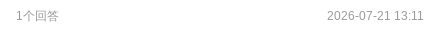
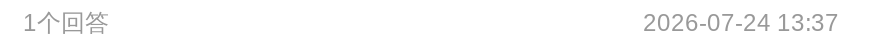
[327,9,424,23] 2026-07-21 13:11 -> [643,9,839,37] 2026-07-24 13:37

